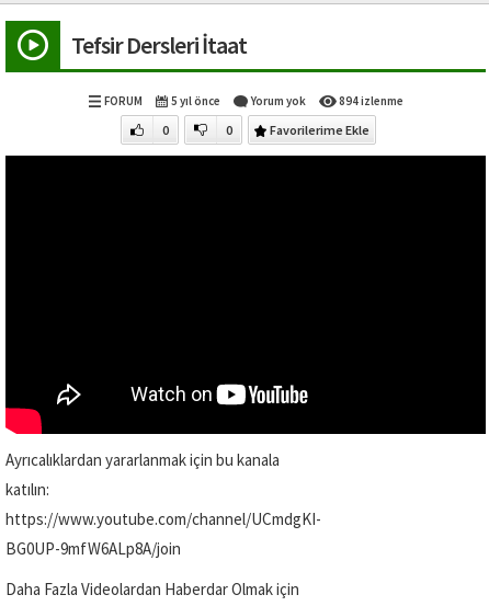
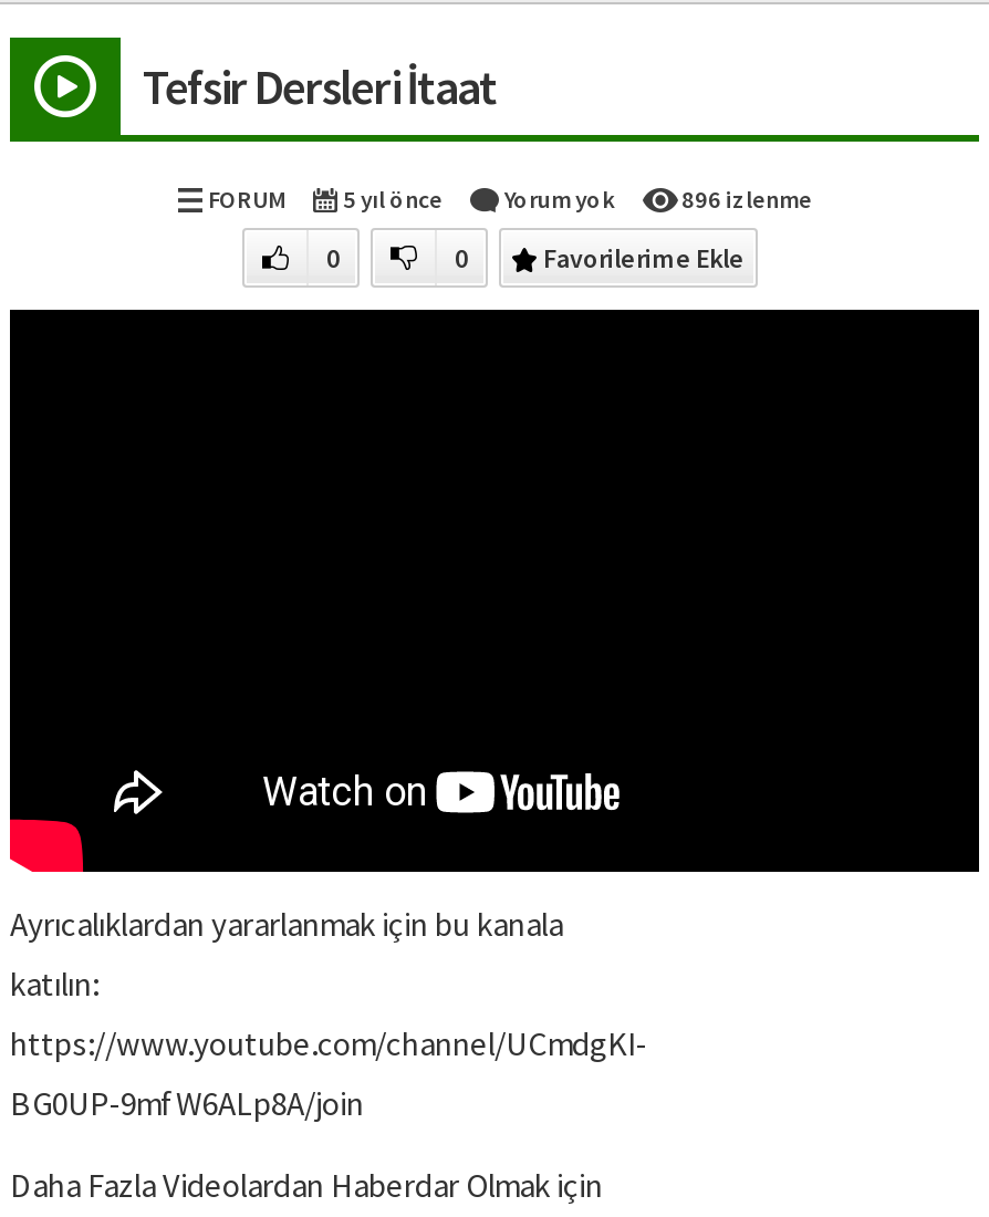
[104,93,403,108] FORUM 5 yıl önce Yorum yok 894 izlenme -> [208,184,812,215] FORUM 5 yıl önce Yorum yok 896 izlenme

